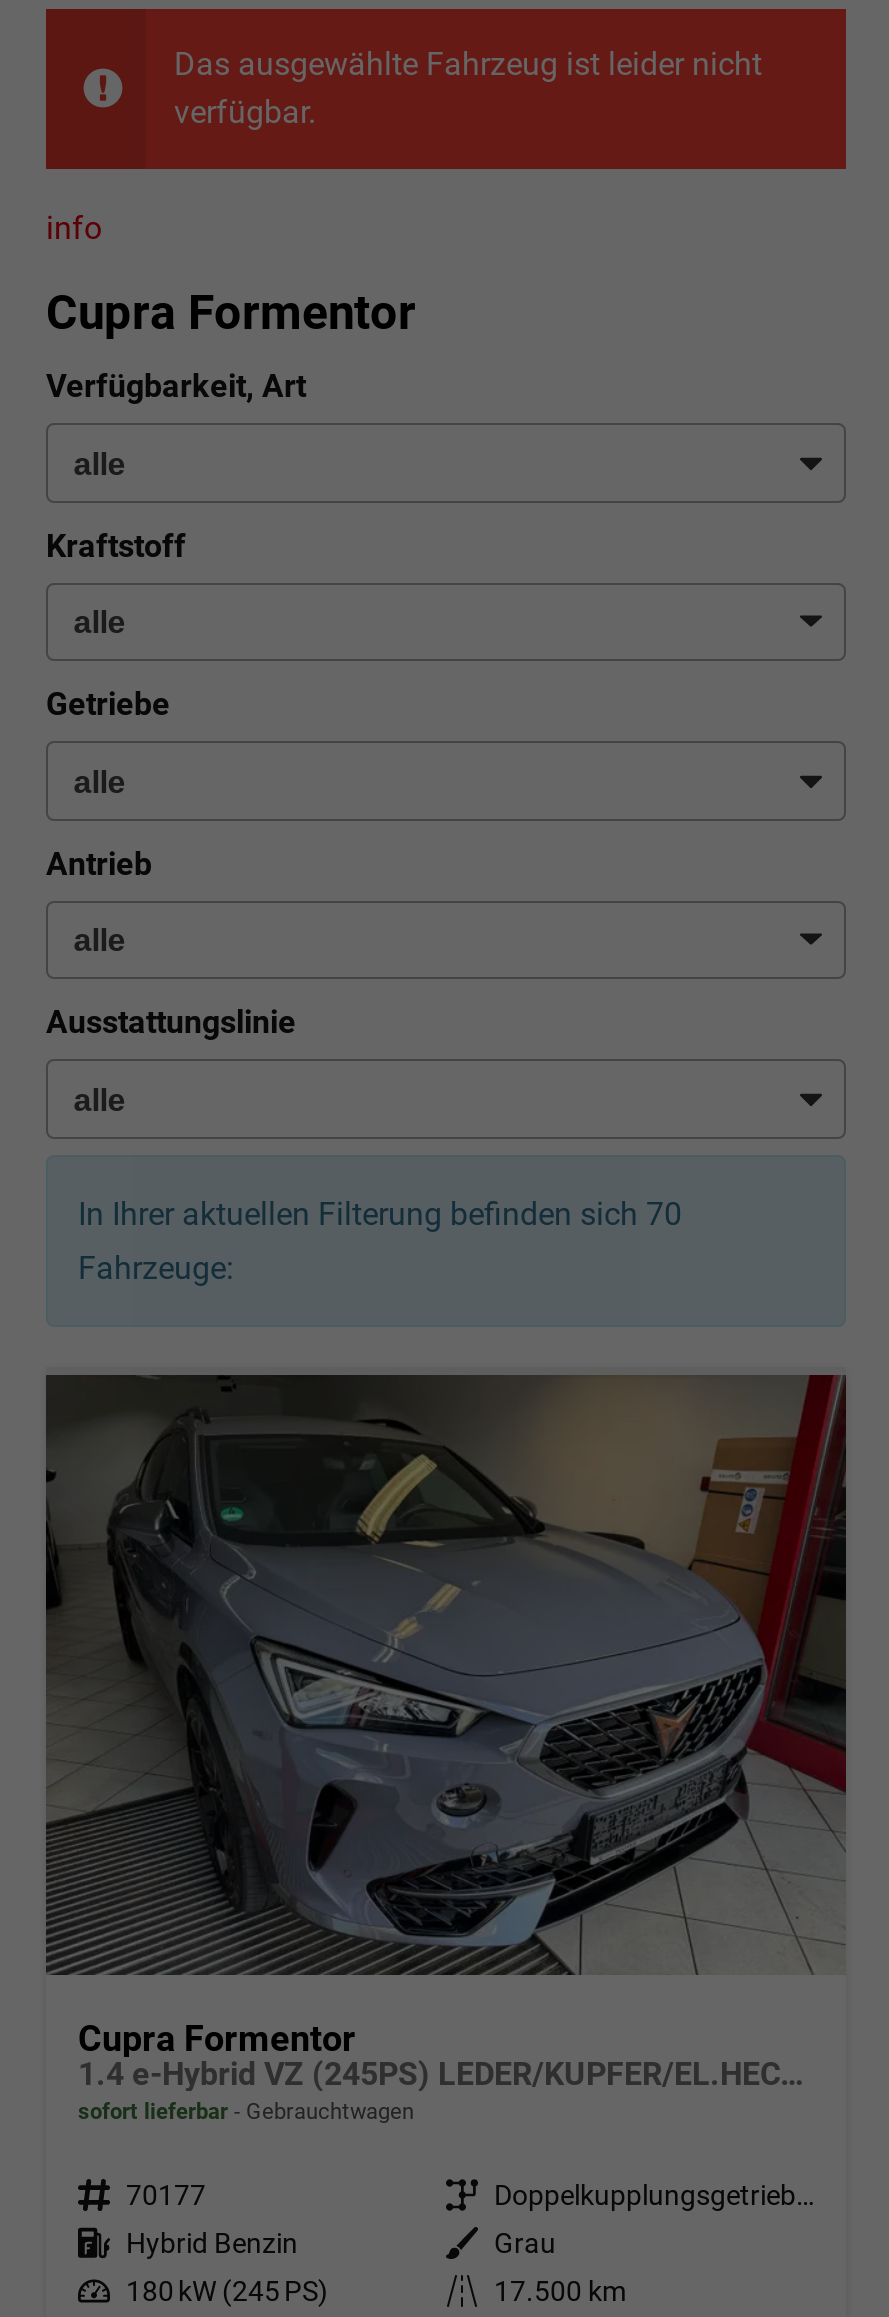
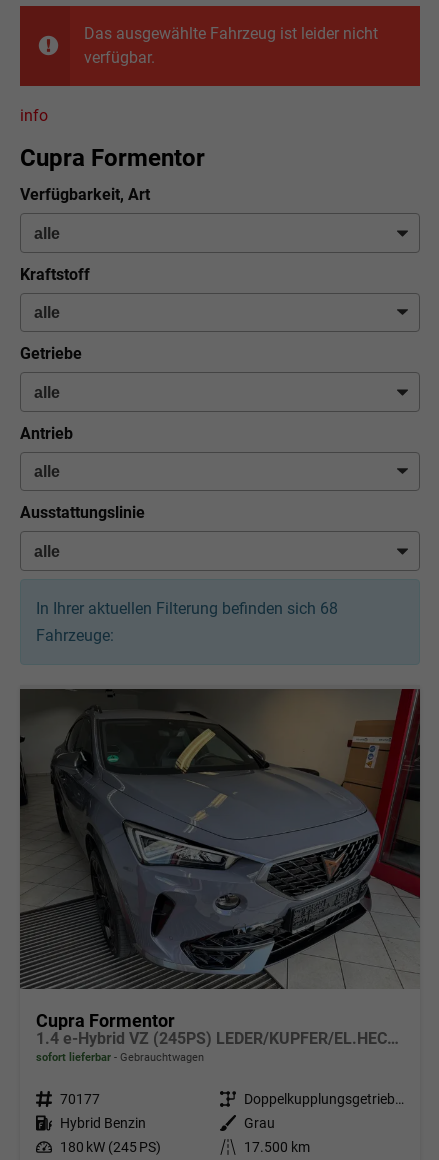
[78,1195,682,1233] In Ihrer aktuellen Filterung befinden sich 70 -> [36,599,338,618] In Ihrer aktuellen Filterung befinden sich 68

